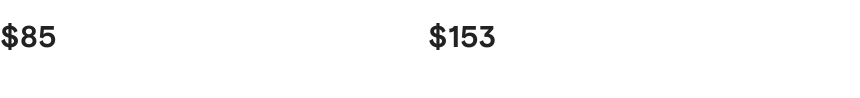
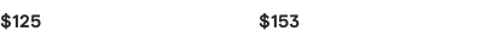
[0,22,56,52] $85 -> [0,13,41,30] $125

